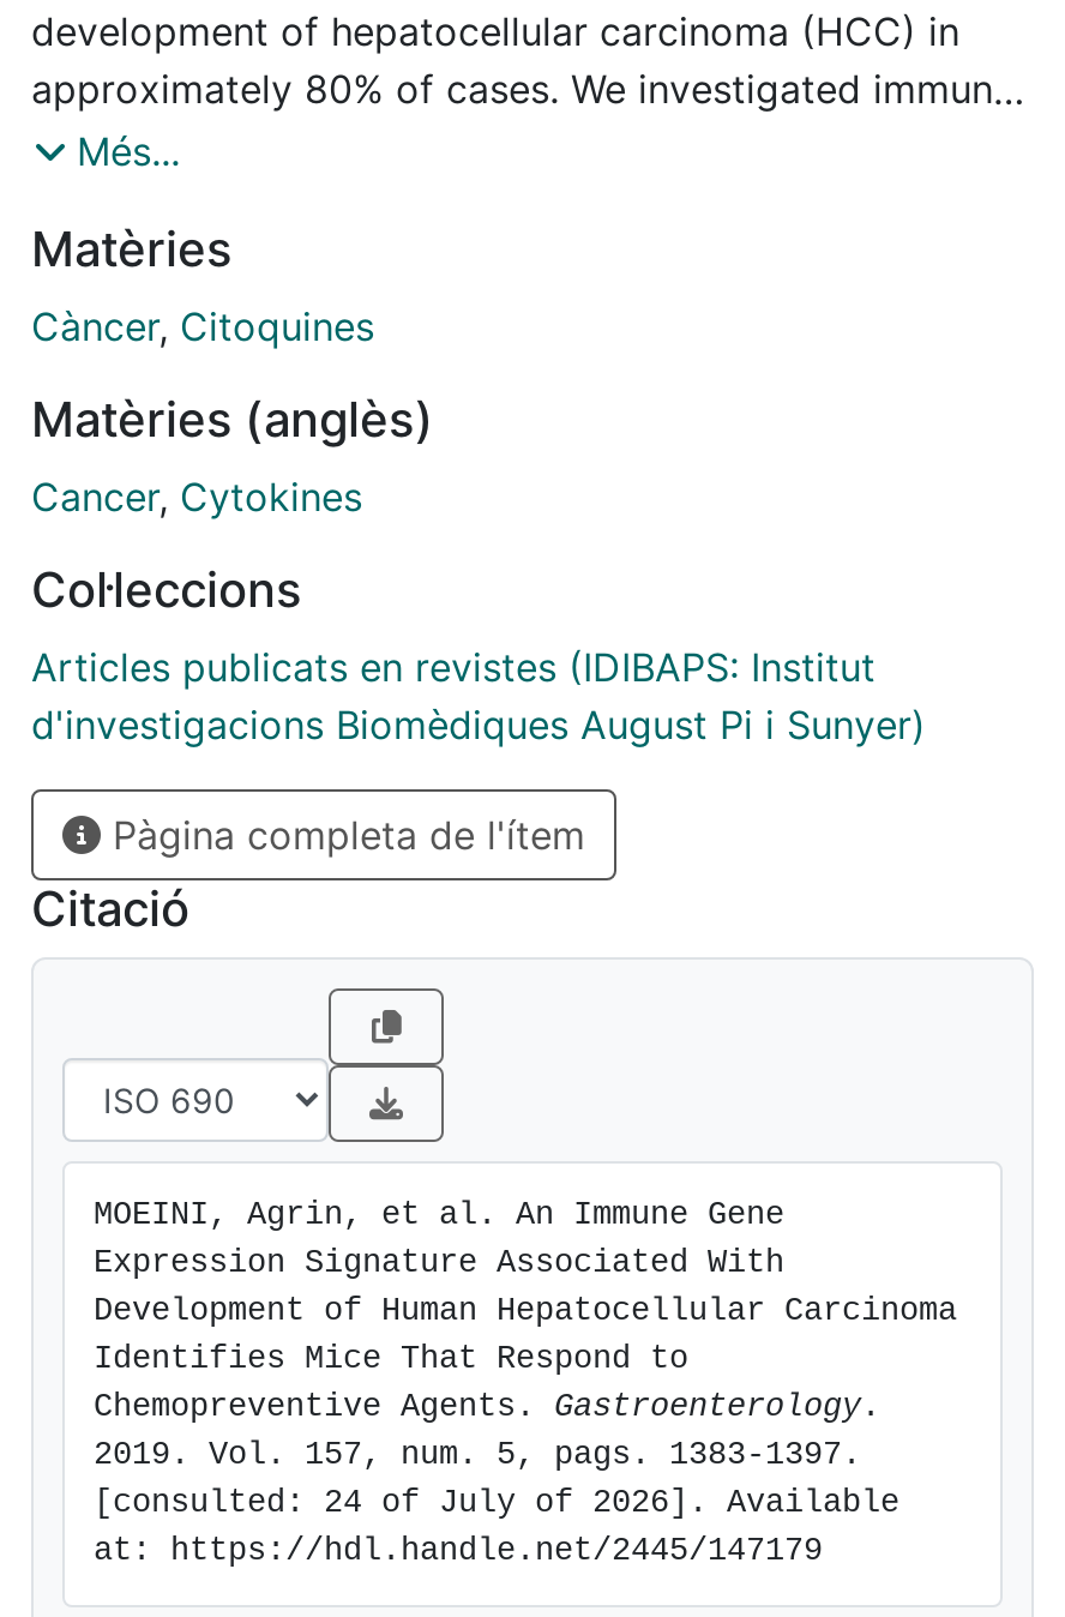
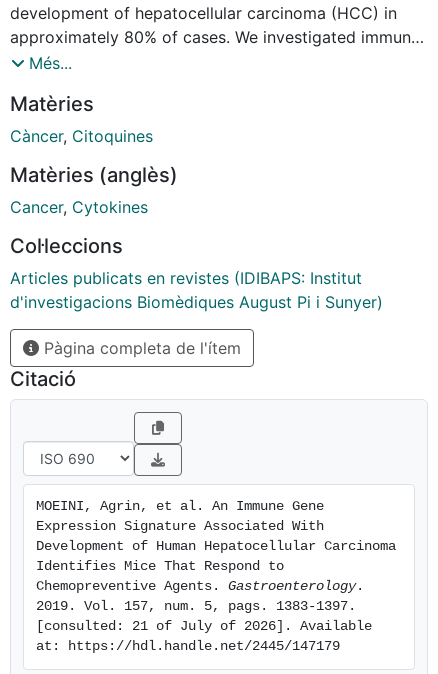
[94,1485,899,1521] [consulted: 24 of July of 2026]. Available -> [36,619,372,634] [consulted: 21 of July of 2026]. Available

